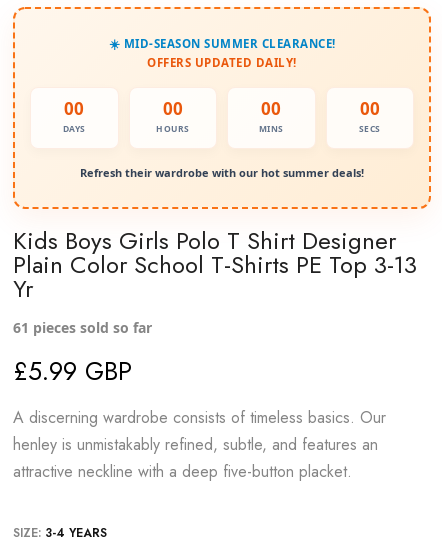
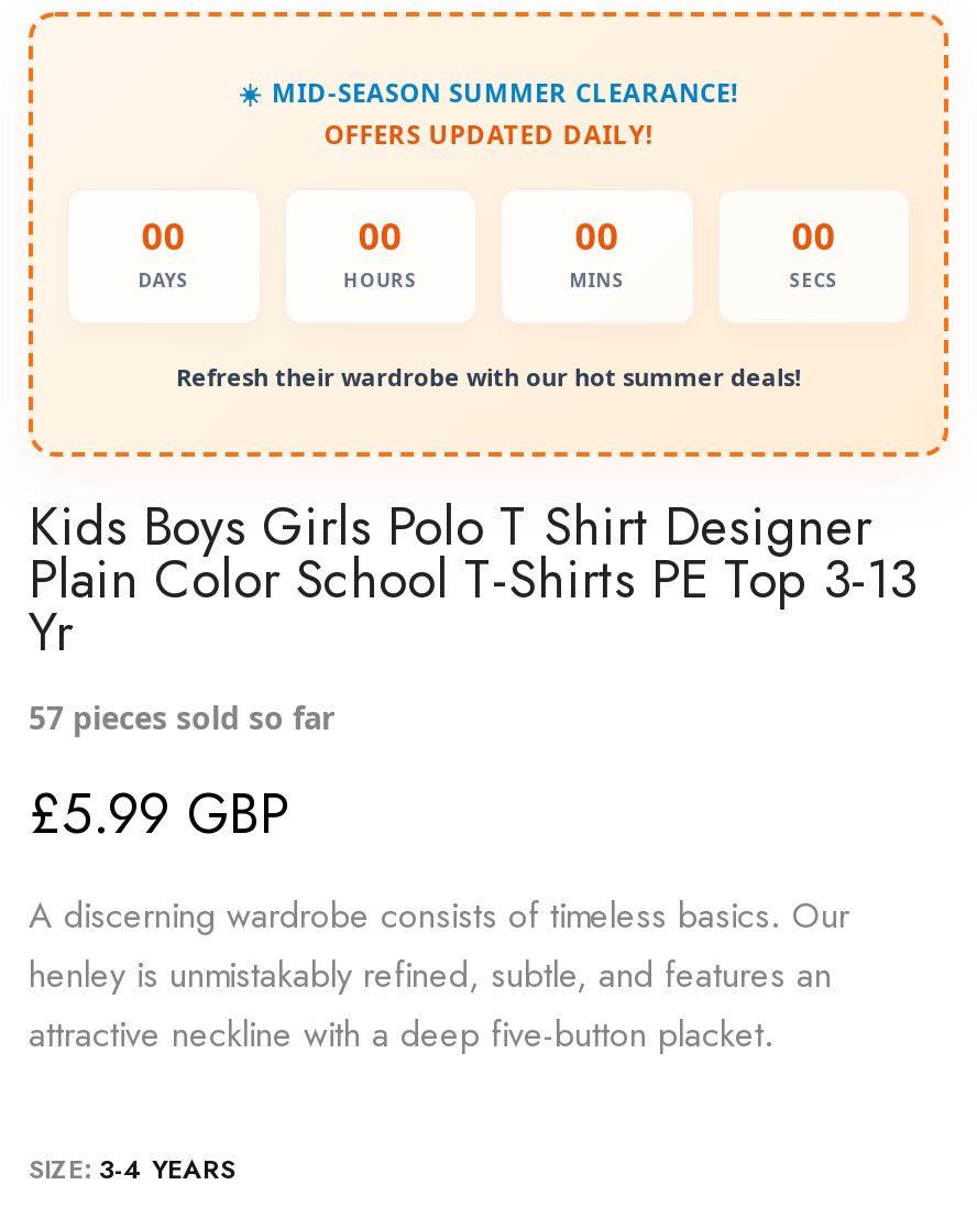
[13,318,152,337] 61 pieces sold so far -> [29,698,334,739] 57 pieces sold so far

